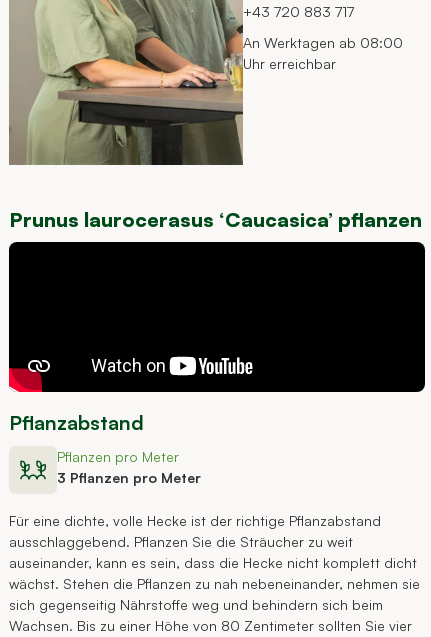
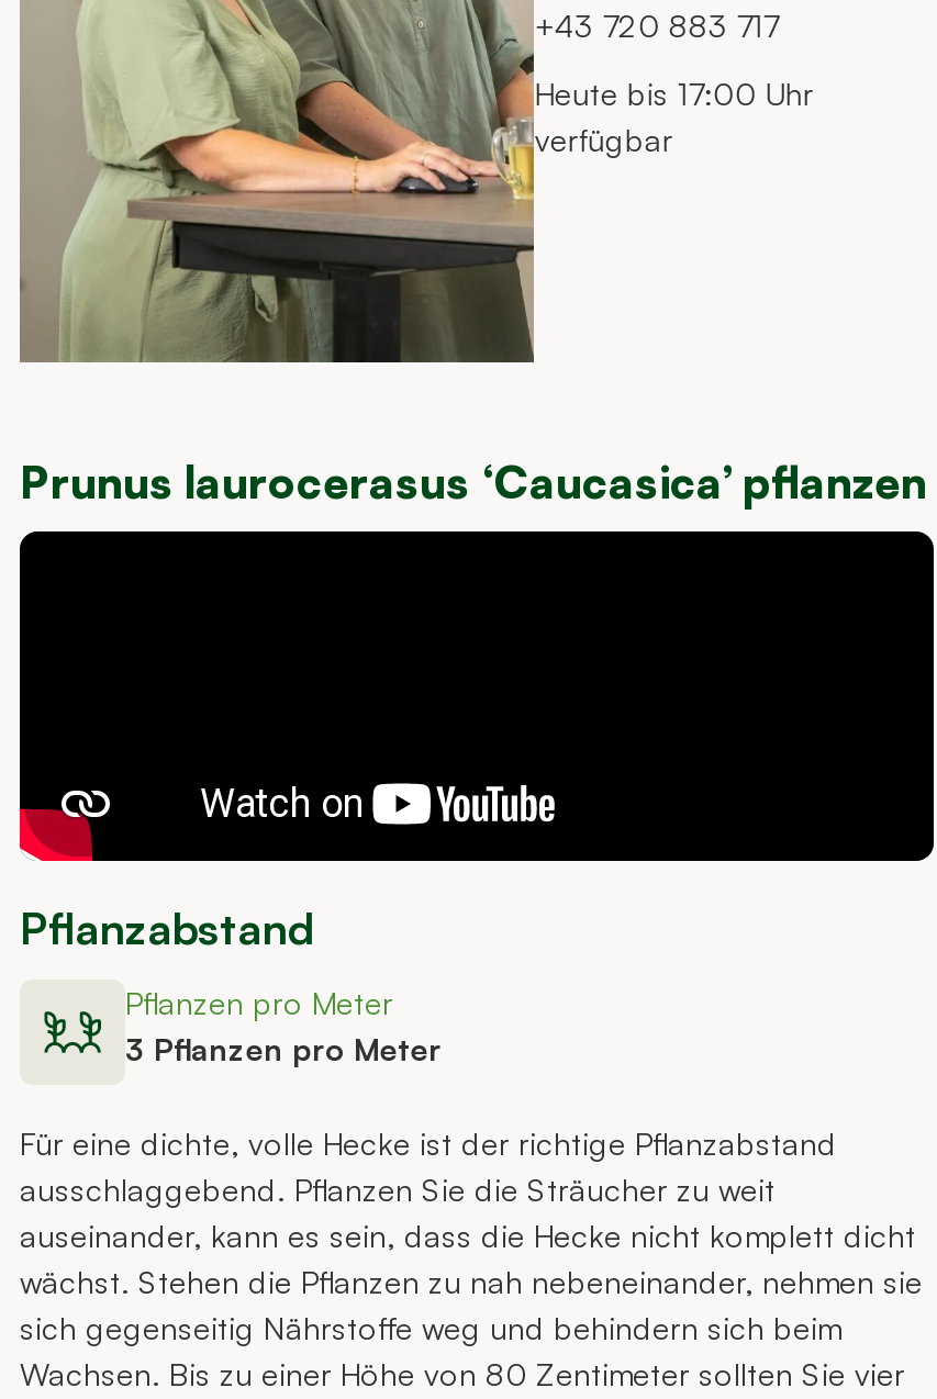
[243,34,403,72] An Werktagen ab 08:00 | Uhr erreichbar -> [535,75,814,158] Heute bis 17:00 Uhr | verfügbar

